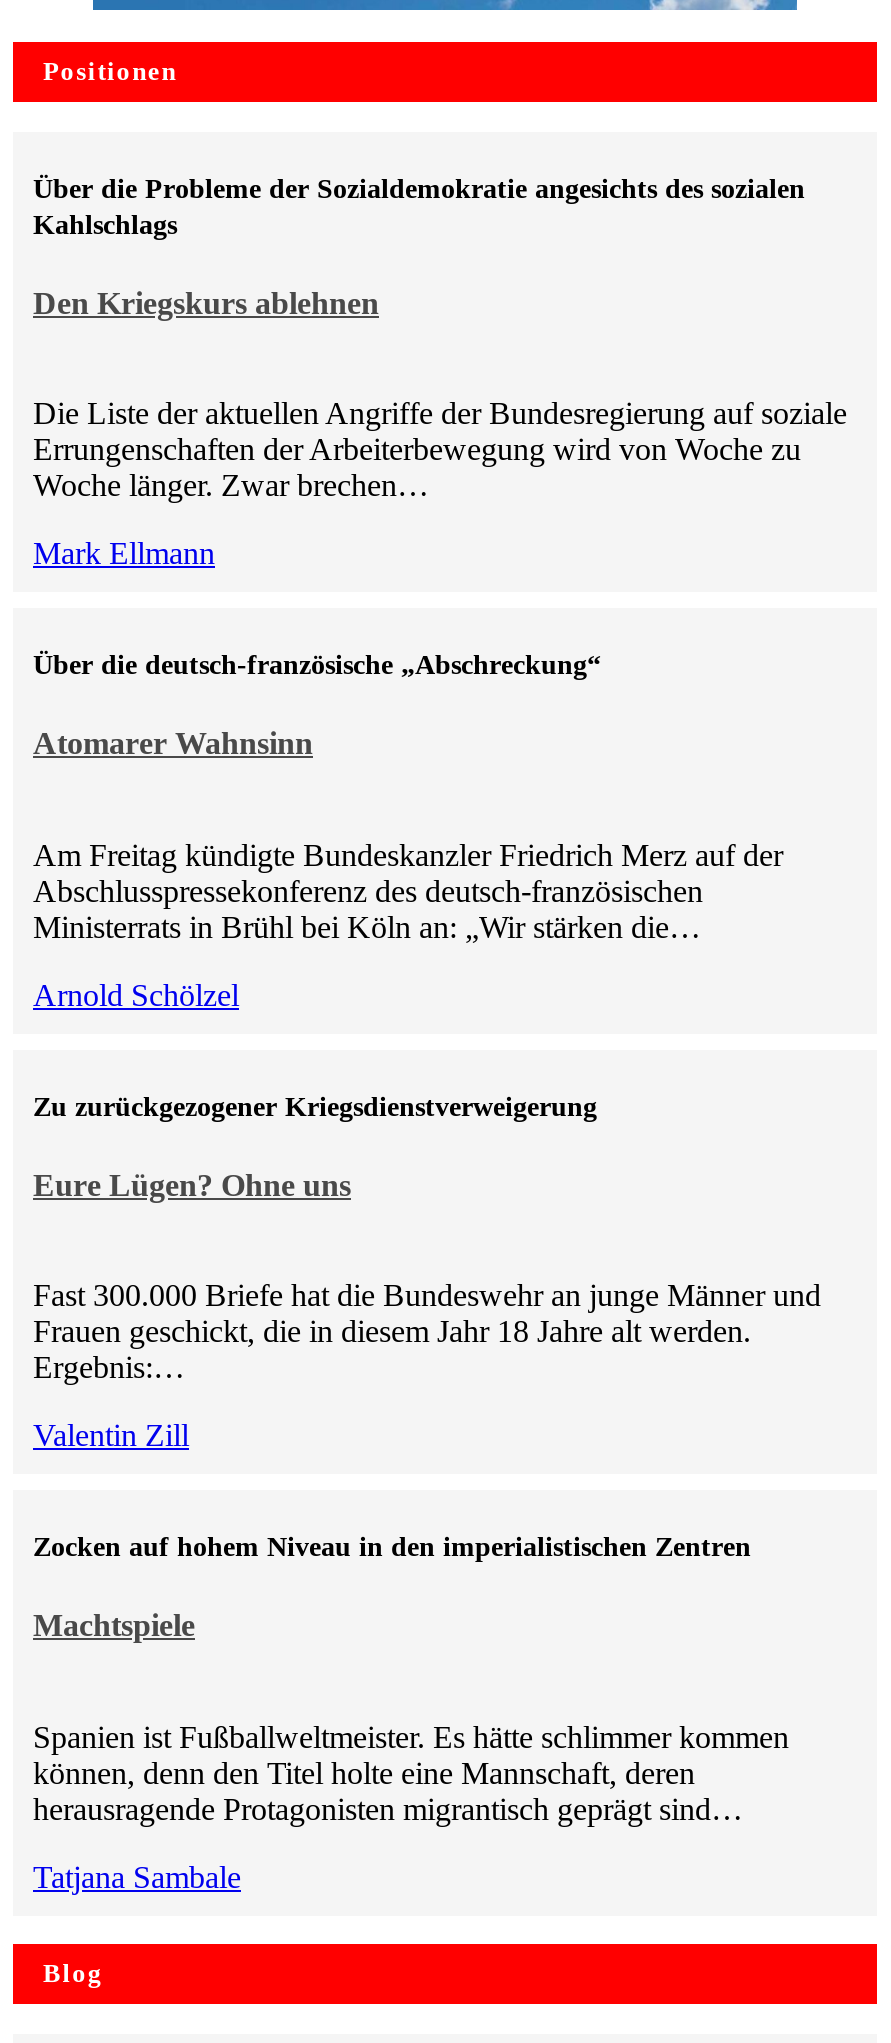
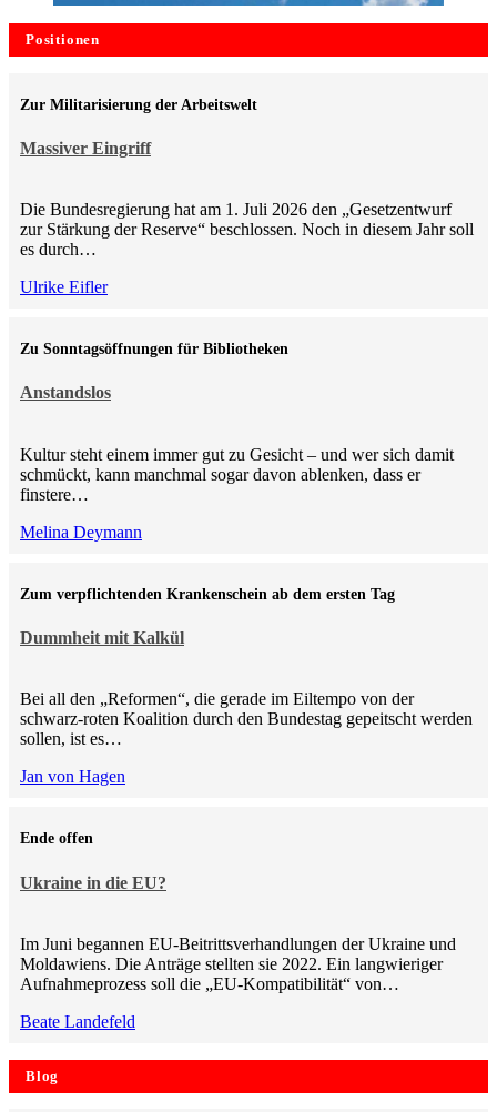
[33,173,805,239] Über die Probleme der Sozialdemokratie angesichts des sozialen | Kahlschlags -> [20,96,257,113] Zur Militarisierung der Arbeitswelt
[33,286,379,320] Den Kriegskurs ablehnen -> [20,139,151,157] Massiver Eingriff
[33,396,847,502] Die Liste der aktuellen Angriffe der Bundesregierung auf soziale | Errungenschaften der Arbeiterbewegung wird von Woche zu | Woche länger. Zwar brechen… -> [20,200,474,259] Die Bundesregierung hat am 1. Juli 2026 den „Gesetzentwurf | zur Stärkung der Reserve“ beschlossen. Noch in diesem Jahr soll | es durch…
[33,536,215,570] Mark Ellmann -> [20,278,108,297] Ulrike Eifler
[33,650,601,680] Über die deutsch-französische „Abschreckung“ -> [20,341,288,358] Zu Sonntagsöffnungen für Bibliotheken
[33,727,313,761] Atomarer Wahnsinn -> [20,383,111,402] Anstandslos
[33,837,783,943] Am Freitag kündigte Bundeskanzler Friedrich Merz auf der | Abschlusspressekonferenz des deutsch-französischen | Ministerrats in Brühl bei Köln an: „Wir stärken die… -> [20,445,454,504] Kultur steht einem immer gut zu Gesicht – und wer sich damit | schmückt, kann manchmal sogar davon ablenken, dass er | finstere…
[33,977,239,1011] Arnold Schölzel -> [20,522,142,541] Melina Deymann
[33,1091,597,1121] Zu zurückgezogener Kriegsdienstverweigerung -> [20,586,395,602] Zum verpflichtenden Krankenschein ab dem ersten Tag
[33,1168,351,1202] Eure Lügen? Ohne uns -> [20,628,184,647] Dummheit mit Kalkül
[33,1279,821,1385] Fast 300.000 Briefe hat die Bundeswehr an junge Männer und | Frauen geschickt, die in diesem Jahr 18 Jahre alt werden. | Ergebnis:… -> [20,690,473,748] Bei all den „Reformen“, die gerade im Eiltempo von der | schwarz-roten Koalition durch den Bundestag gepeitscht werden | sollen, ist es…
[33,1419,189,1453] Valentin Zill -> [20,767,125,786] Jan von Hagen
[33,1533,751,1563] Zocken auf hohem Niveau in den imperialistischen Zentren -> [20,830,93,847] Ende offen
[33,1609,195,1643] Machtspiele -> [20,873,166,892] Ukraine in die EU?
[33,1720,789,1826] Spanien ist Fußballweltmeister. Es hätte schlimmer kommen | können, denn den Titel holte eine Mannschaft, deren | herausragende Protagonisten migrantisch geprägt sind… -> [20,934,456,993] Im Juni begannen EU-Beitrittsverhandlungen der Ukraine und | Moldawiens. Die Anträge stellten sie 2022. Ein langwieriger | Aufnahmeprozess soll die „EU-Kompatibilität“ von…
[33,1860,241,1894] Tatjana Sambale -> [20,1012,135,1031] Beate Landefeld

